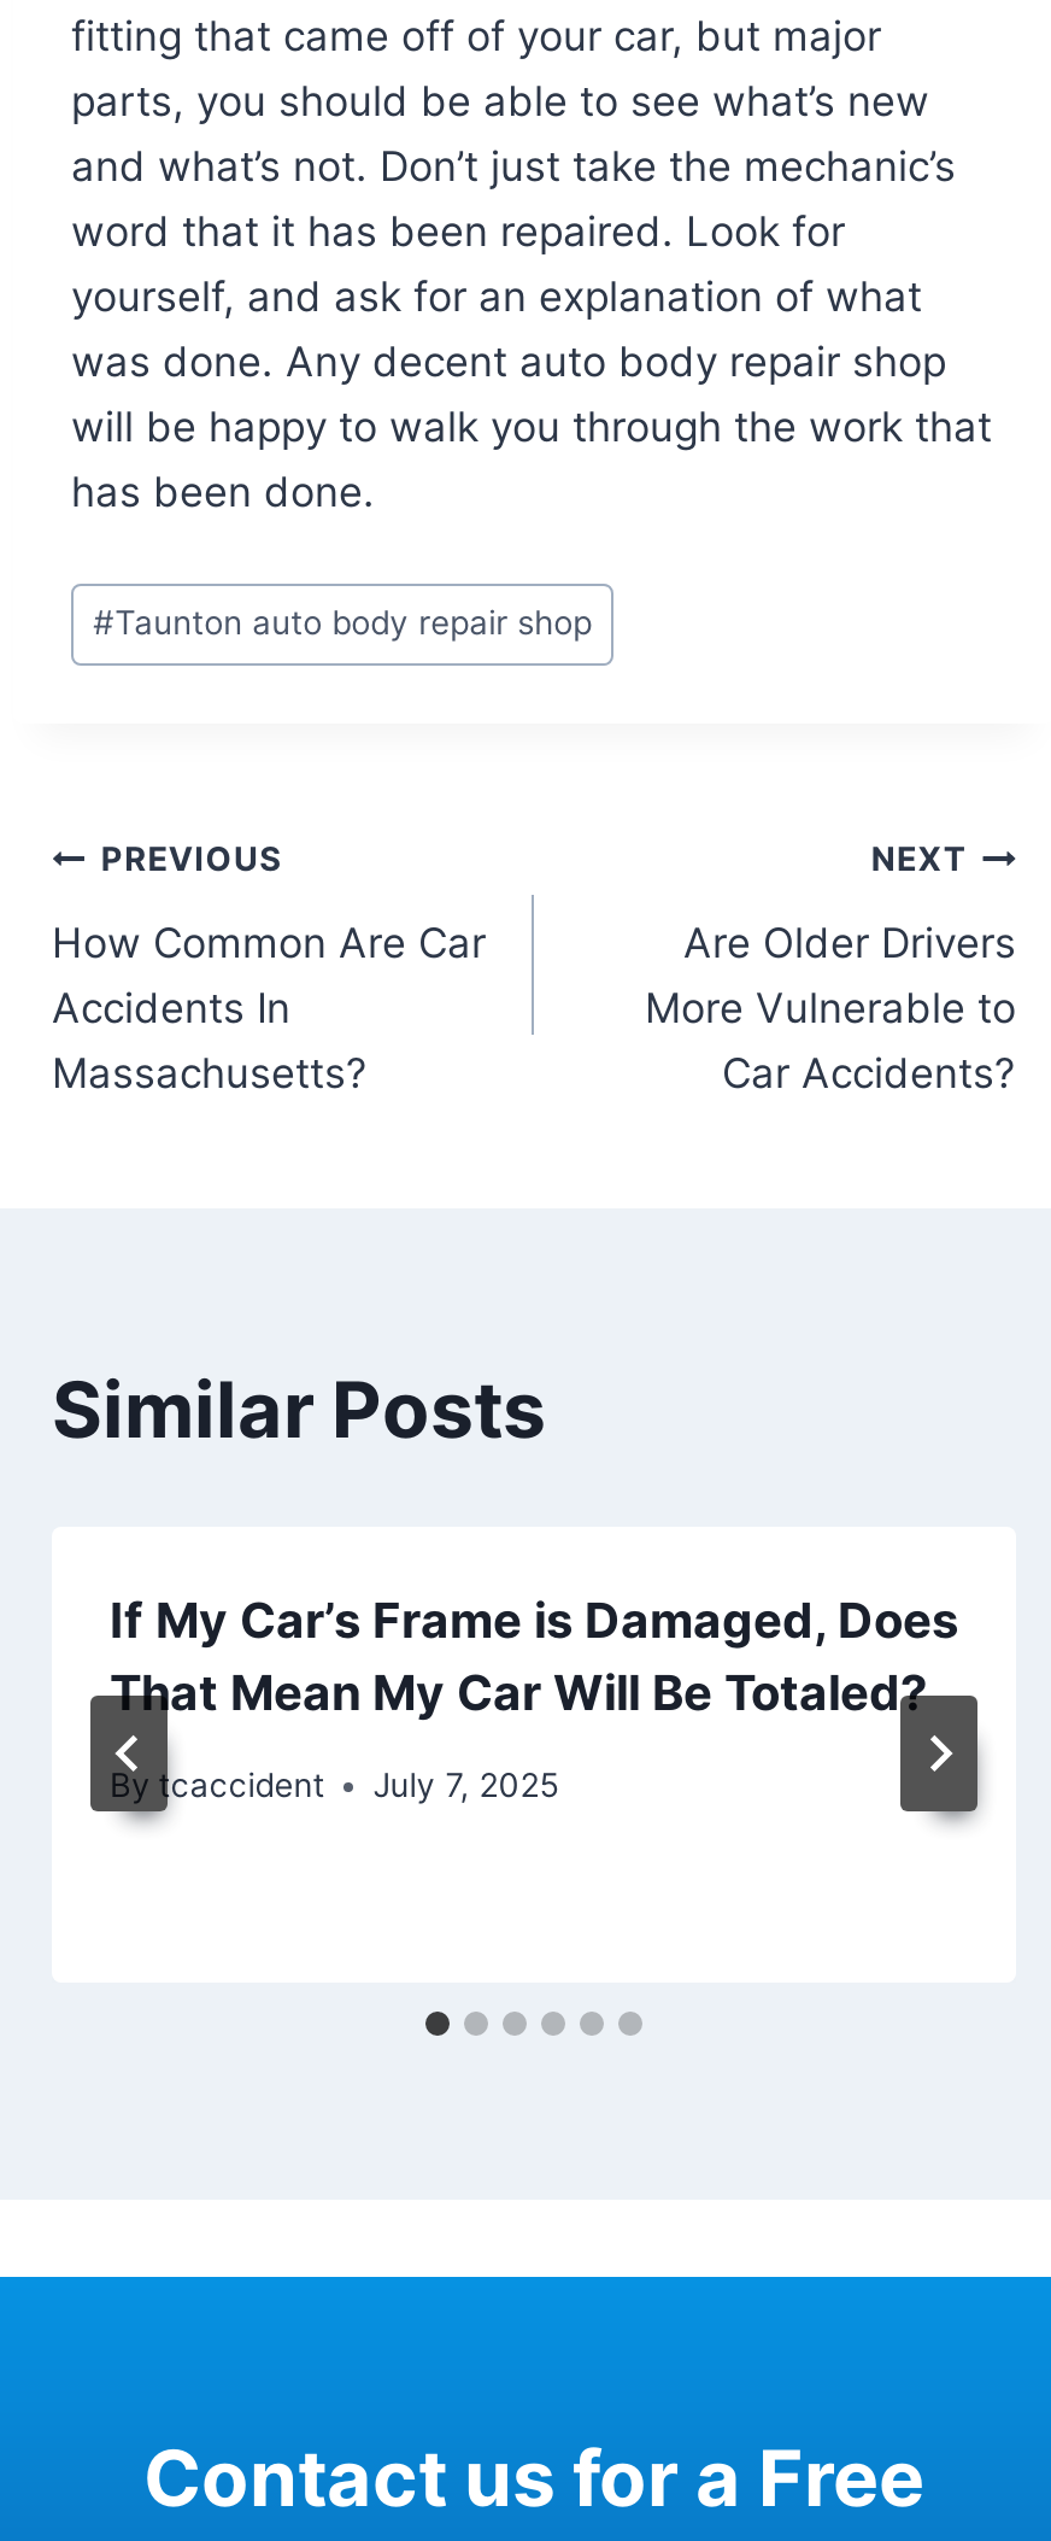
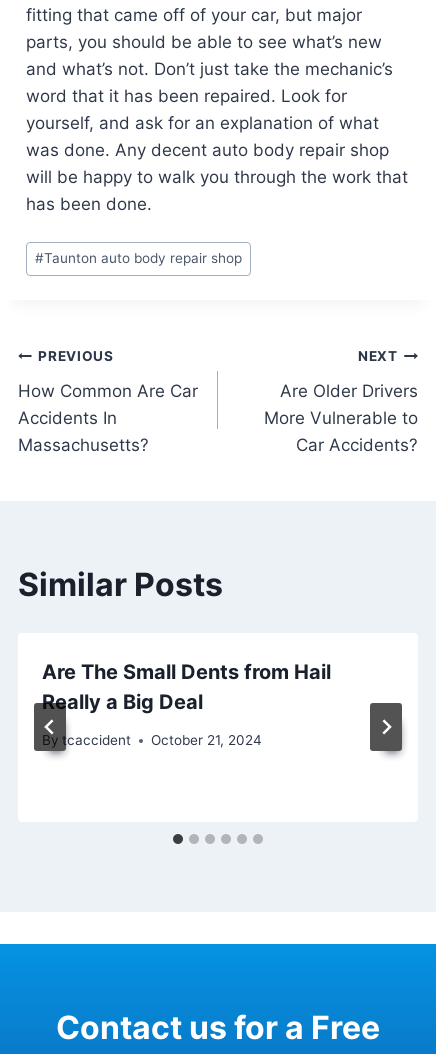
[110,1591,958,1721] If My Car’s Frame is Damaged, Does | That Mean My Car Will Be Totaled? -> [42,659,331,713] Are The Small Dents from Hail | Really a Big Deal
[110,1766,559,1804] By tcaccident July 7, 2025 -> [42,732,262,748] By tcaccident October 21, 2024

